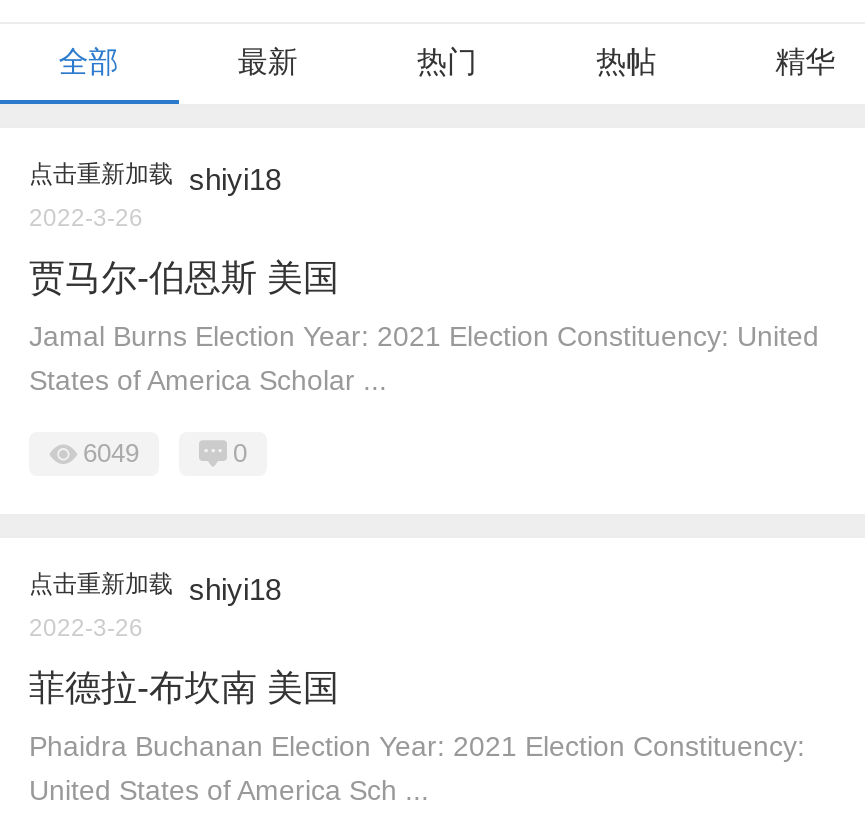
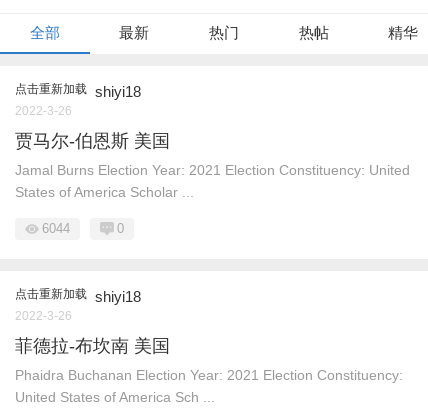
[83,438,139,468] 6049 -> [42,221,70,236] 6044

